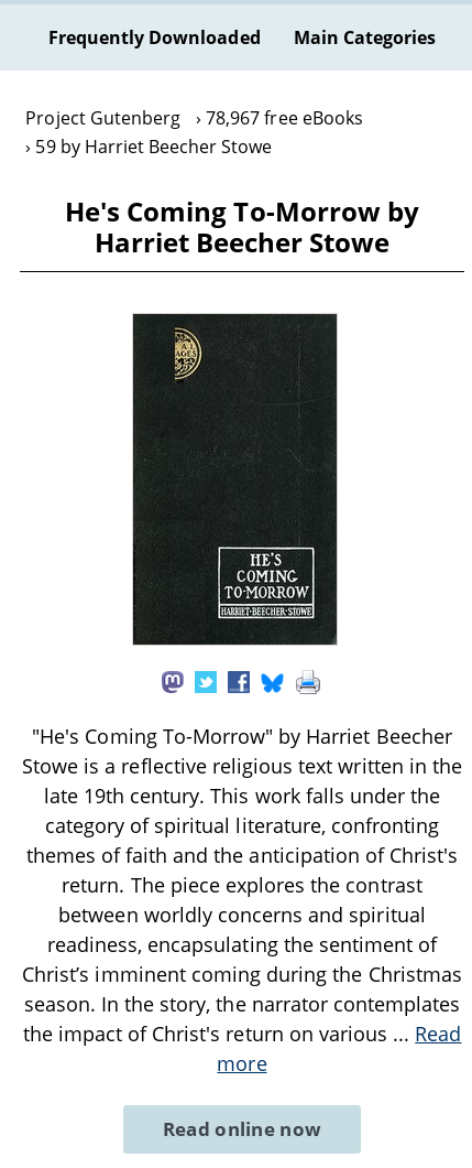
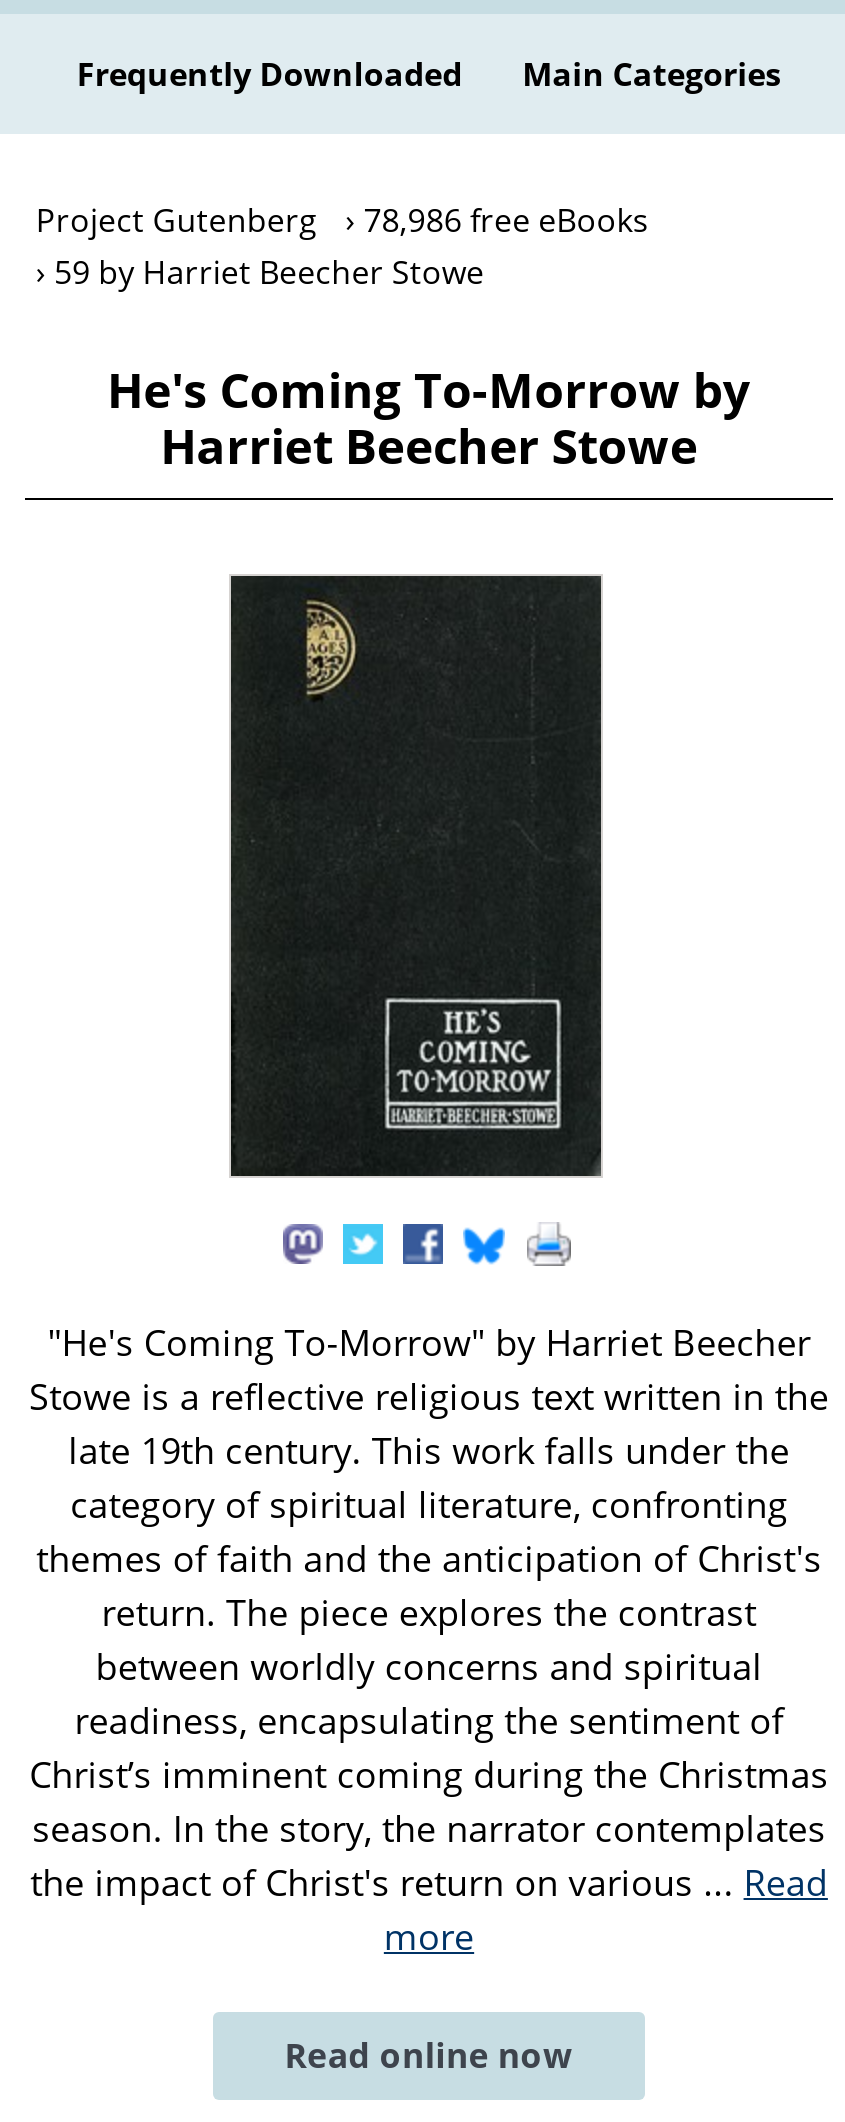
[26,106,363,130] Project Gutenberg 78,967 free eBooks -> [36,198,649,242] Project Gutenberg 78,986 free eBooks

